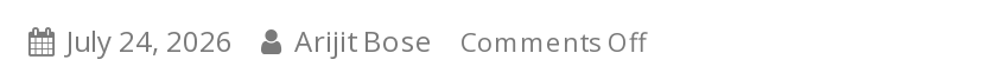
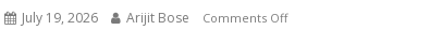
[59,20,233,60] July 24, 2026 -> [19,9,99,27] July 19, 2026

